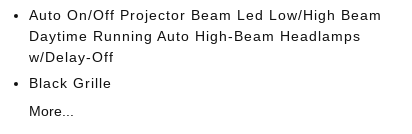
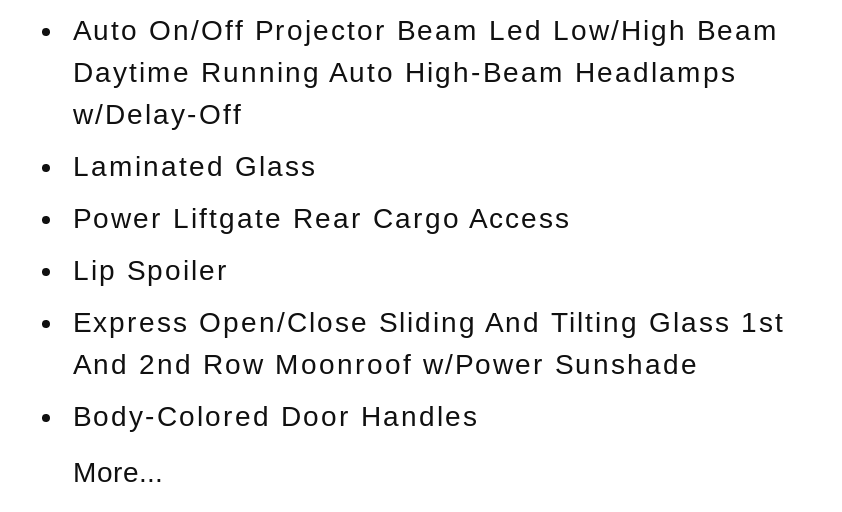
[29,75,112,91] Black Grille -> [73,150,785,432] Laminated Glass | Power Liftgate Rear Cargo Access | Lip Spoiler | Express Open/Close Sliding And Tilting Glass 1st | And 2nd Row Moonroof w/Power Sunshade | Body-Colored Door Handles

